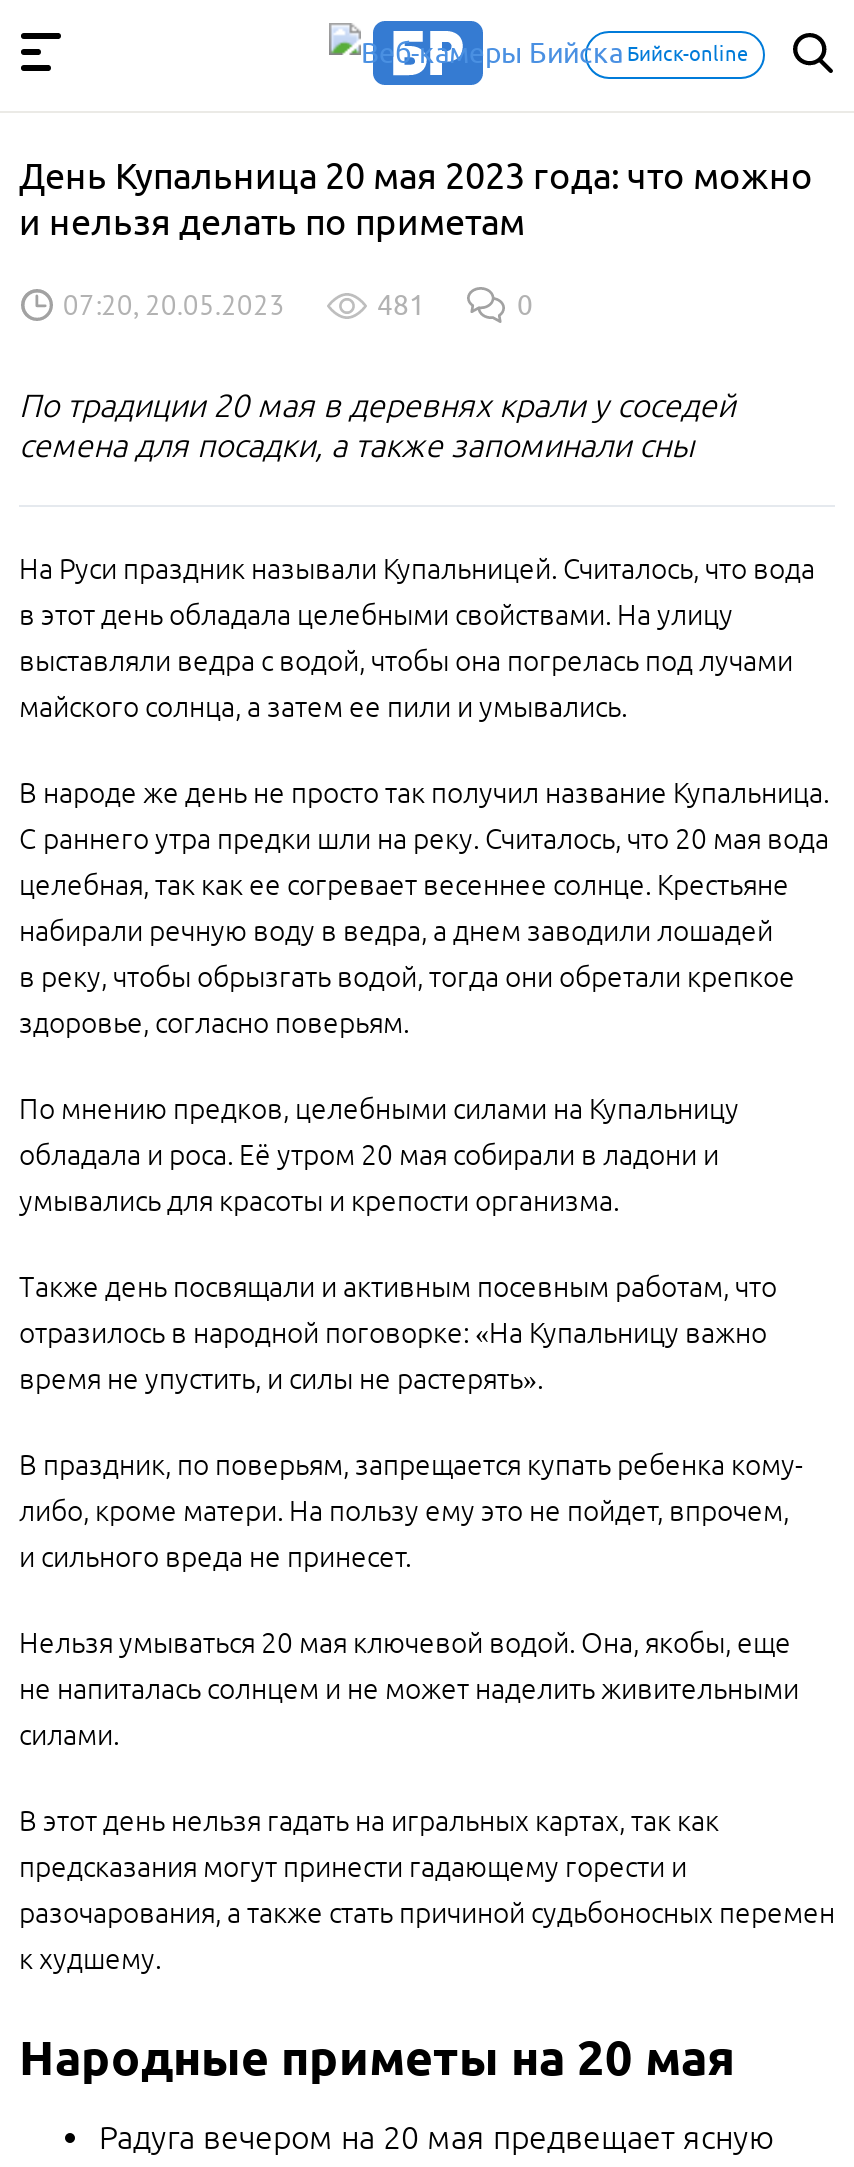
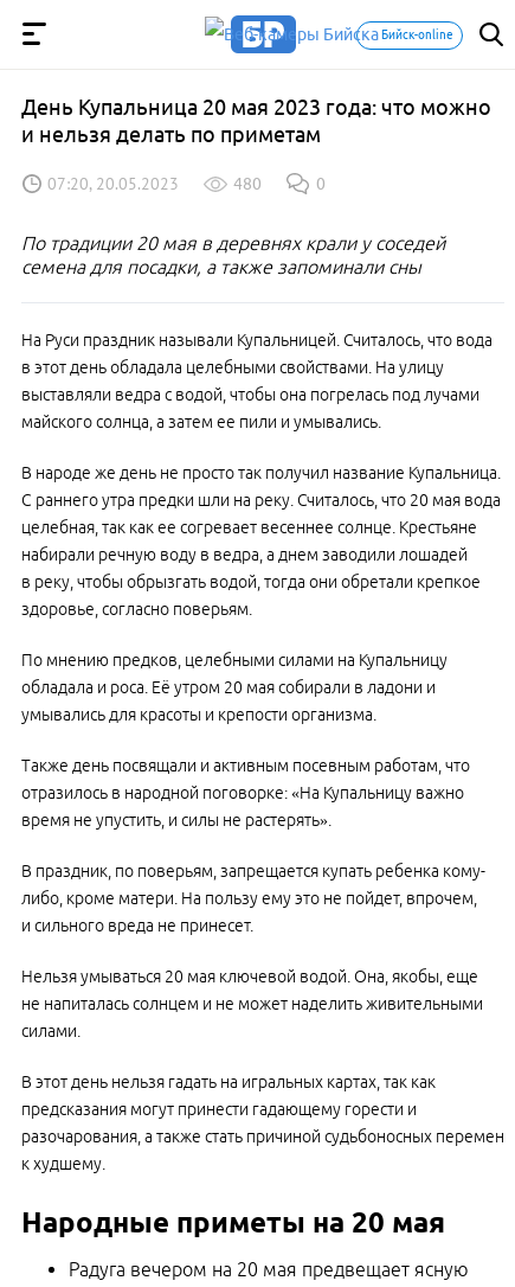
[377,289,425,321] 481 -> [233,174,262,193] 480

